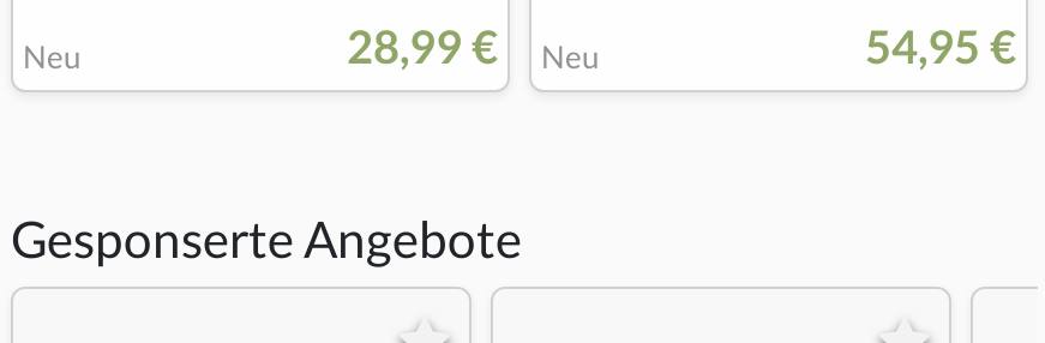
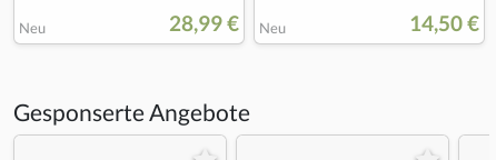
[865,19,1016,74] 54,95 € -> [409,10,479,36] 14,50 €

